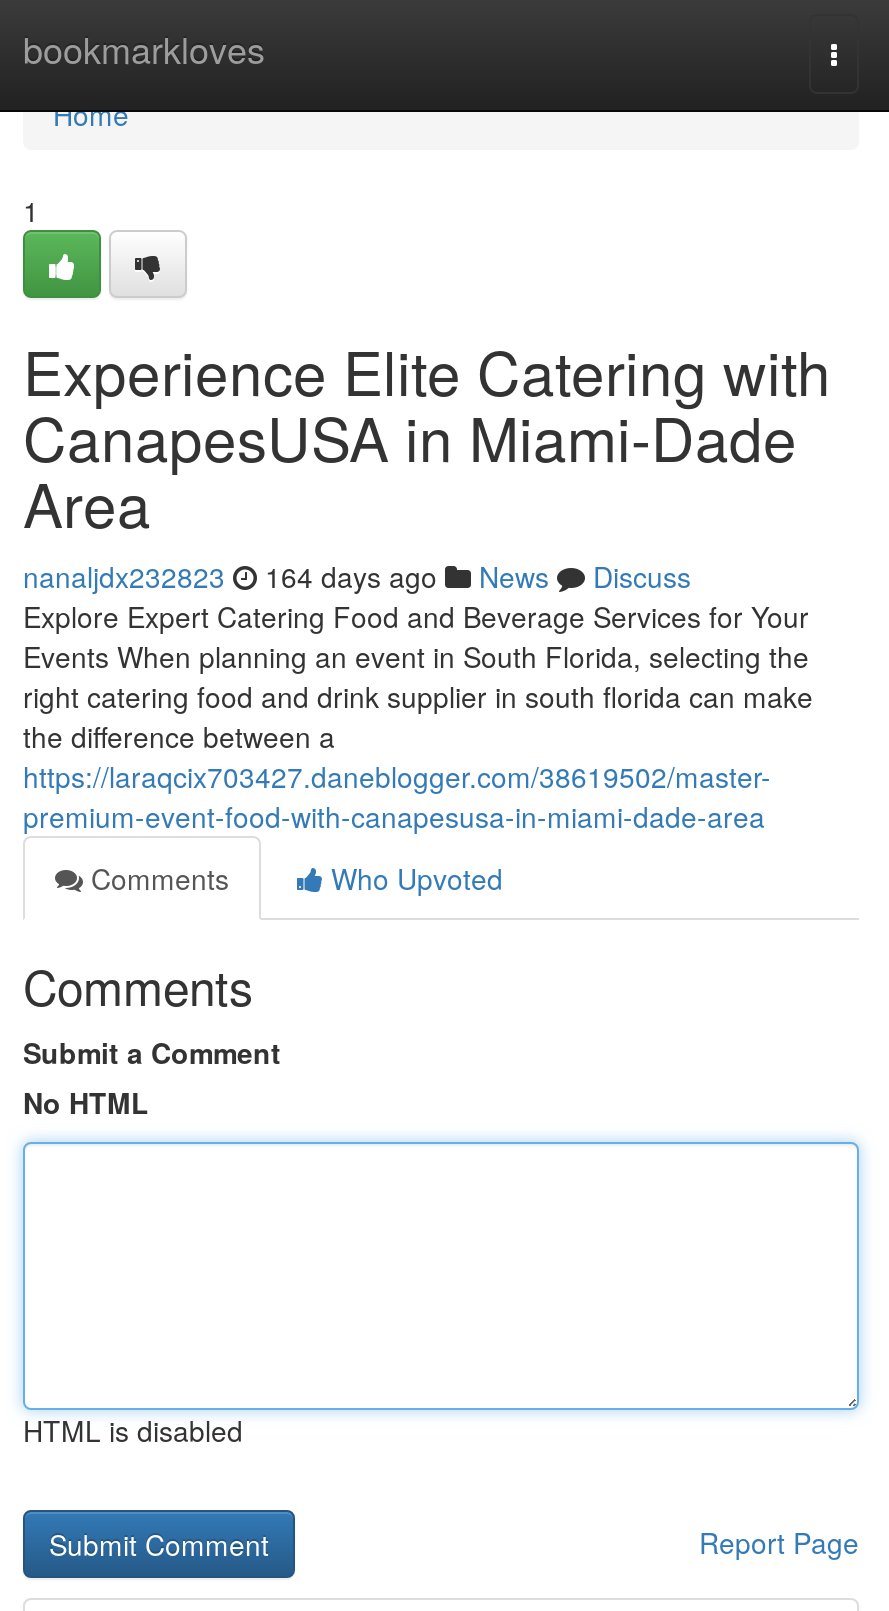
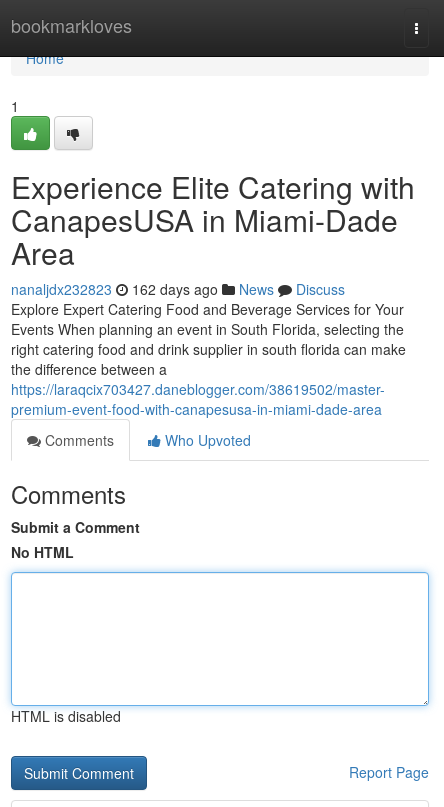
[23,556,691,596] nanaljdx232823 164 days ago News Discuss -> [11,279,345,299] nanaljdx232823 162 days ago News Discuss

